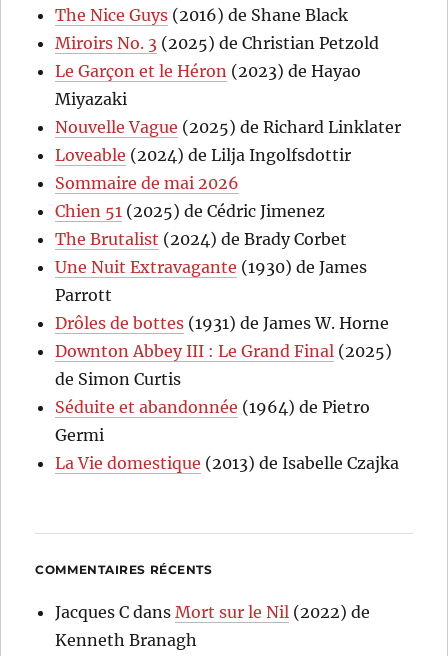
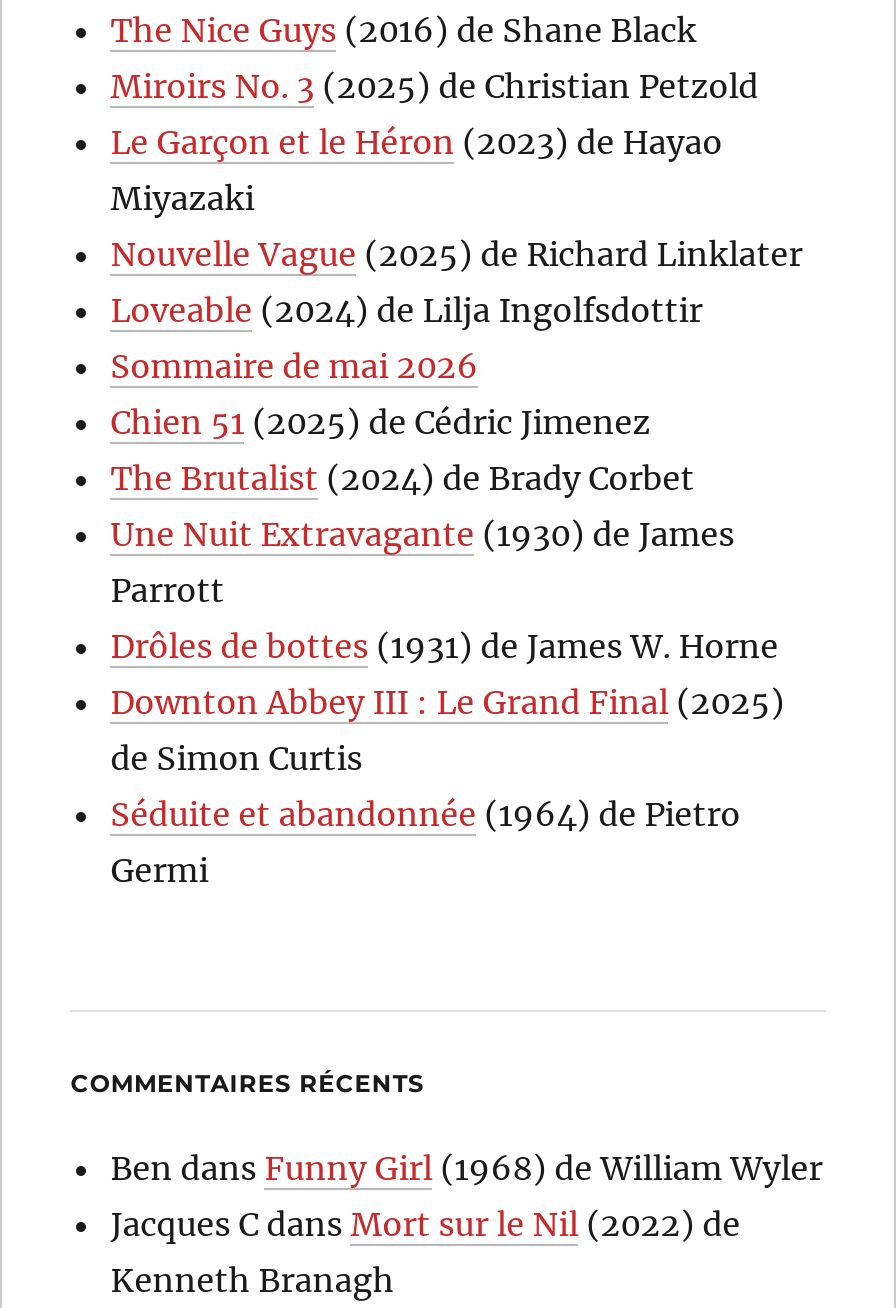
[55,453,399,473] La Vie domestique (2013) de Isabelle Czajka -> none
moved [35,562,212,577] -> [71,1068,425,1098]: COMMENTAIRES RÉCENTS
none -> [111,1148,823,1188] Ben dans Funny Girl (1968) de William Wyler

